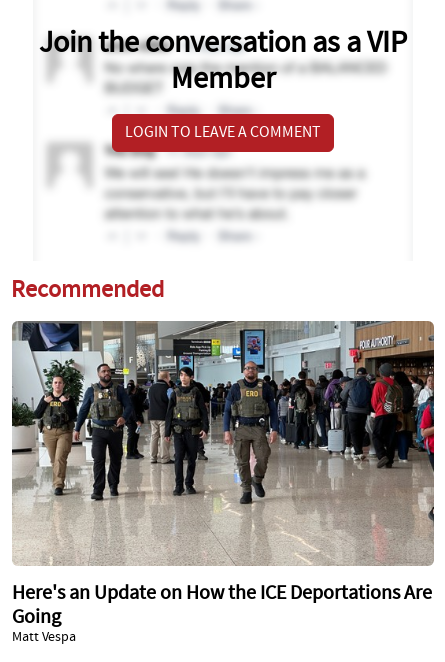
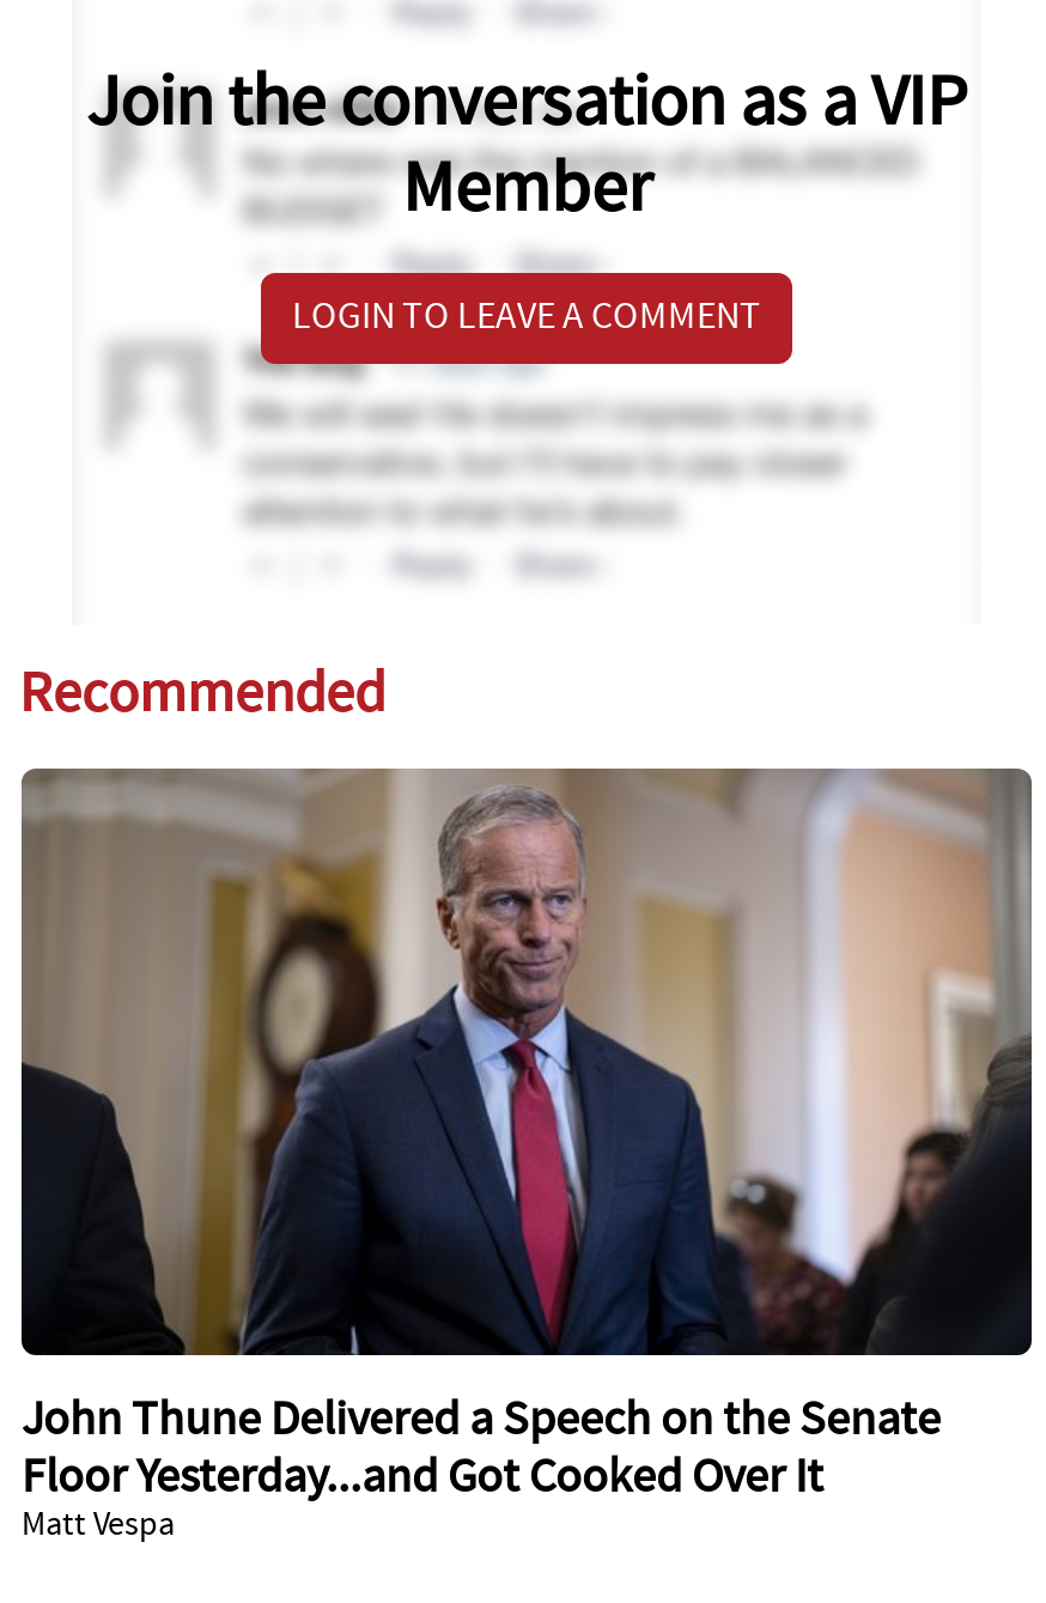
[11,321,435,628] [image] | Here's an Update on How the ICE Deportations Are | Going -> [19,769,1034,1503] [image] | John Thune Delivered a Speech on the Senate | Floor Yesterday...and Got Cooked Over It

